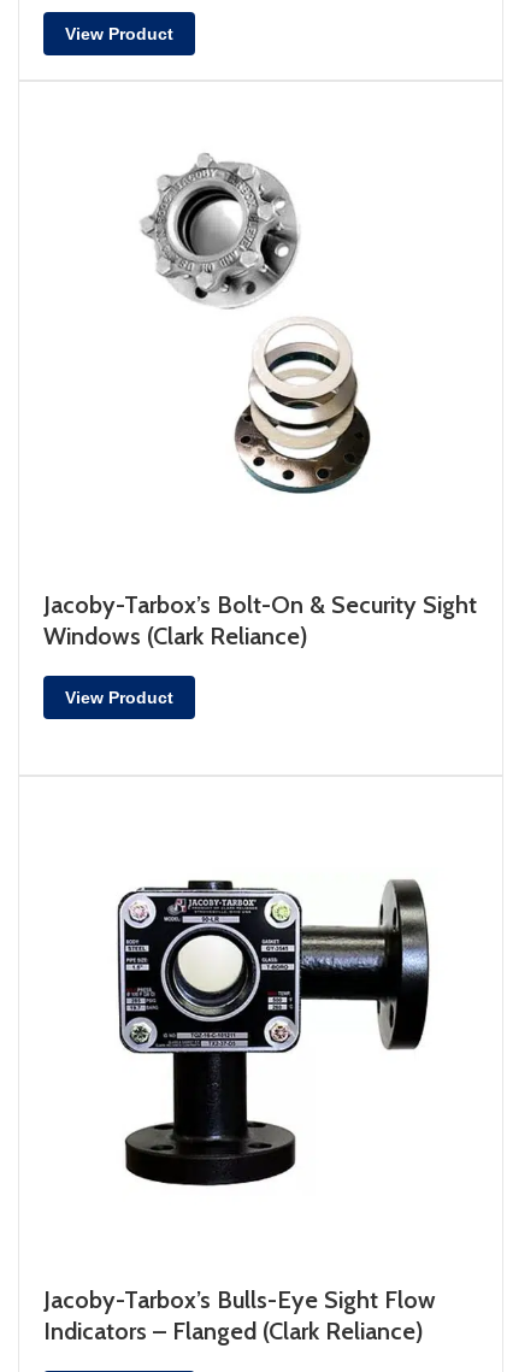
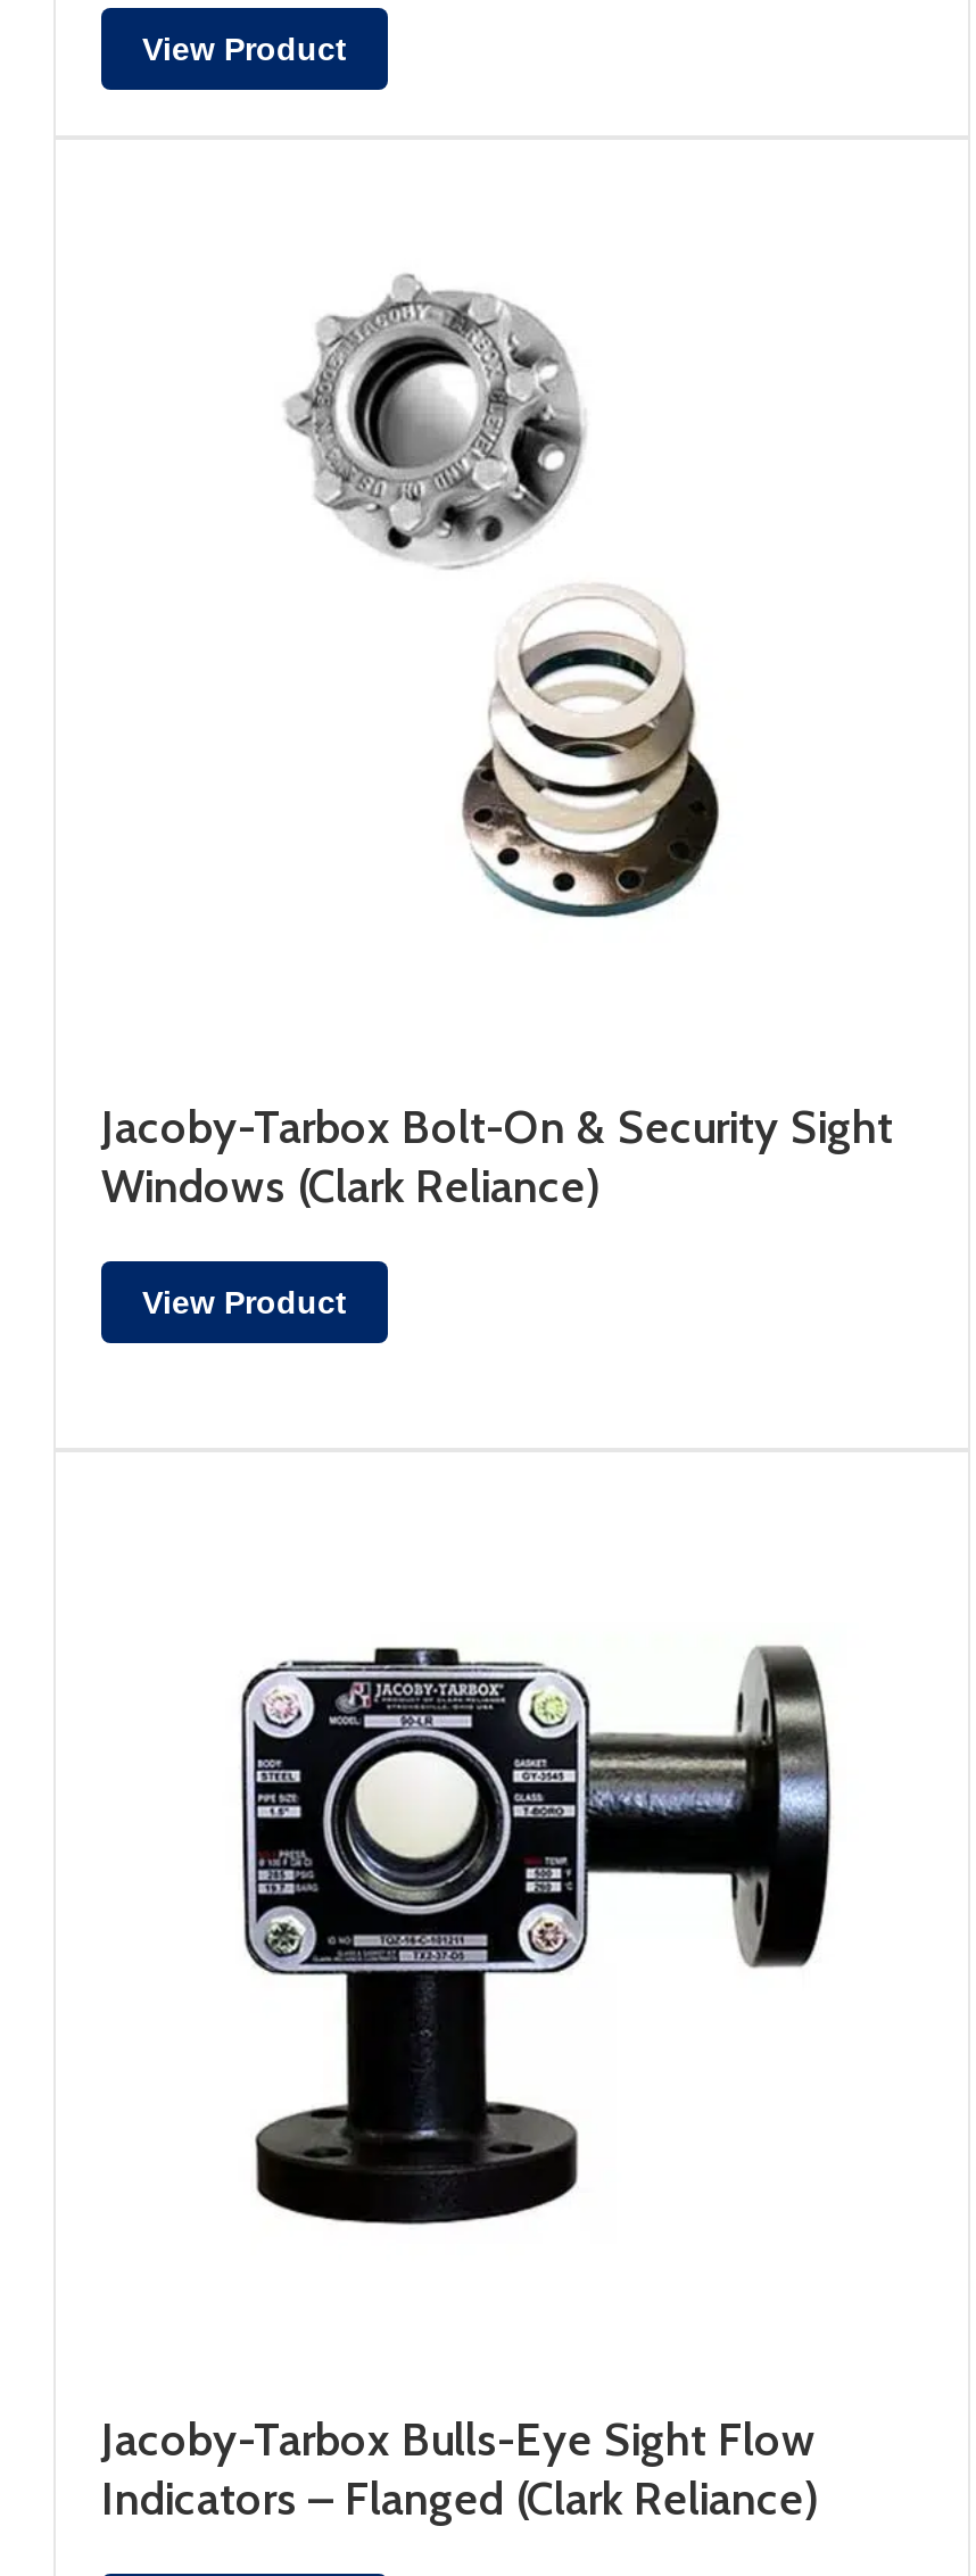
[43,590,477,619] Jacoby-Tarbox’s Bolt-On & Security Sight -> [101,1100,893,1154] Jacoby-Tarbox Bolt-On & Security Sight
[43,1285,436,1314] Jacoby-Tarbox’s Bulls-Eye Sight Flow -> [101,2412,816,2467] Jacoby-Tarbox Bulls-Eye Sight Flow

